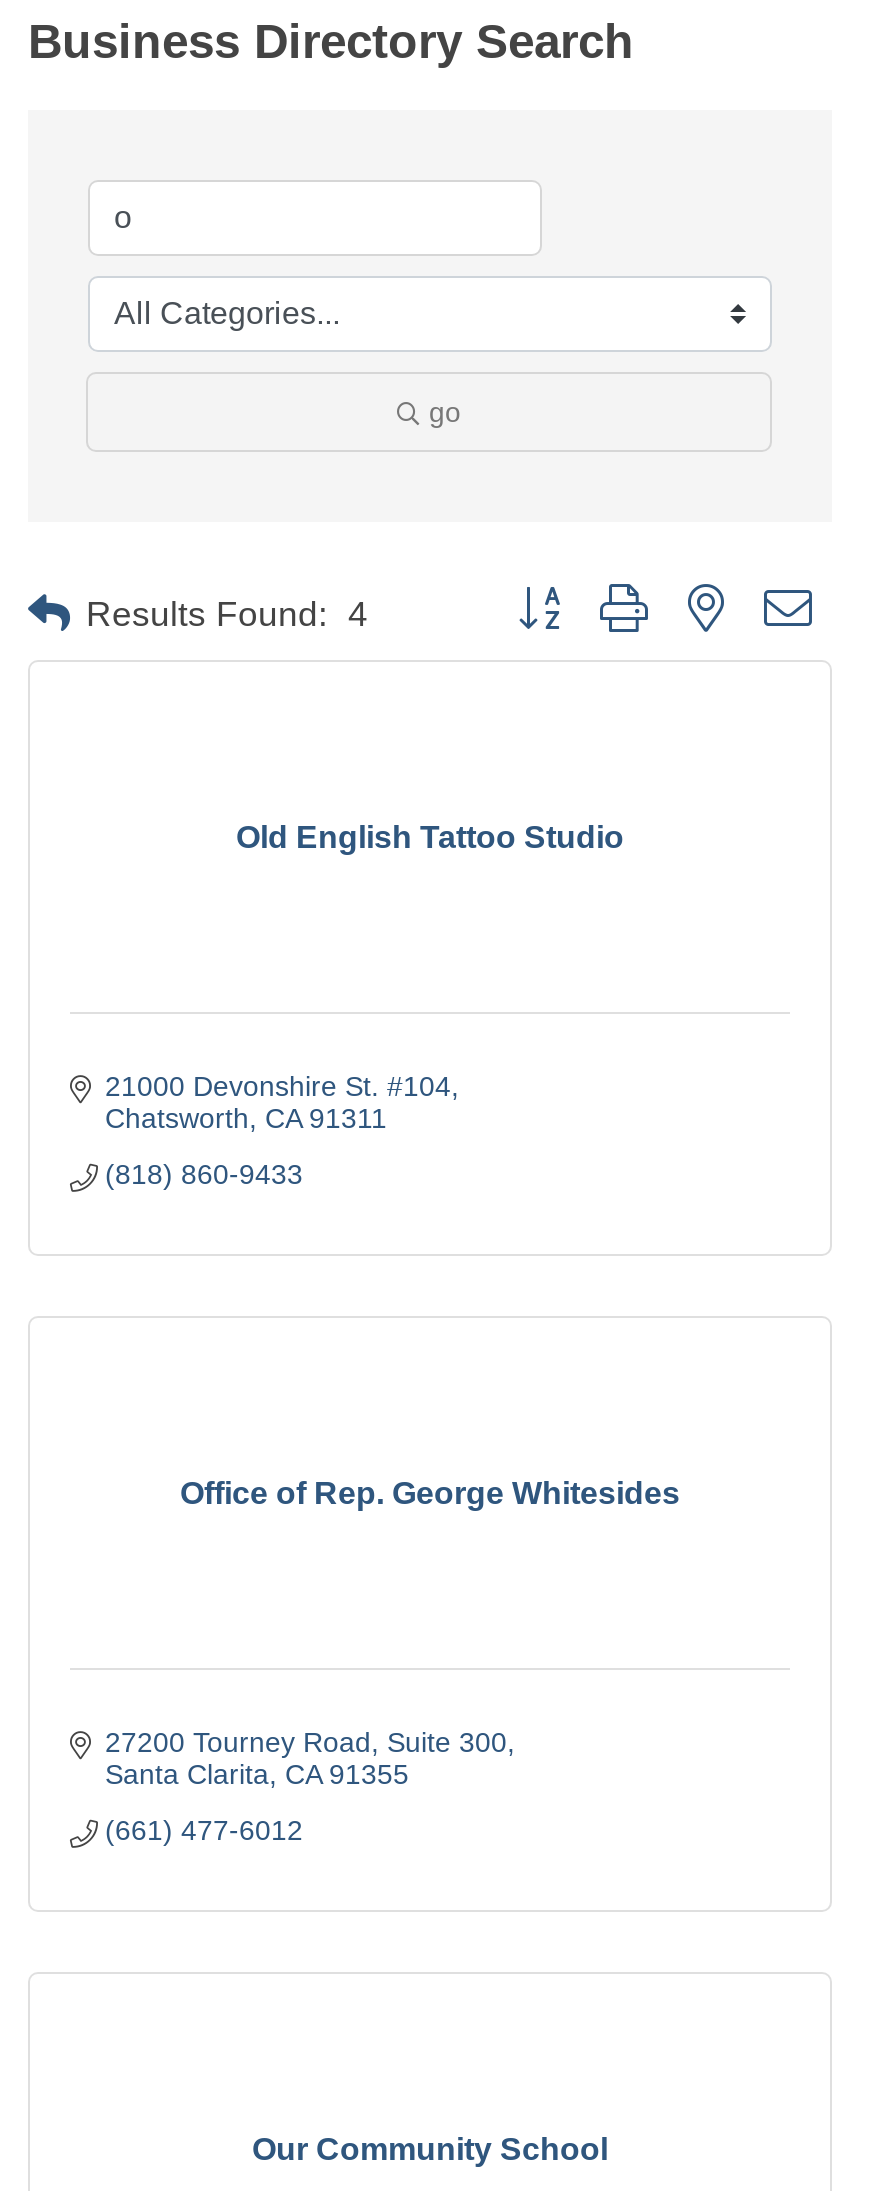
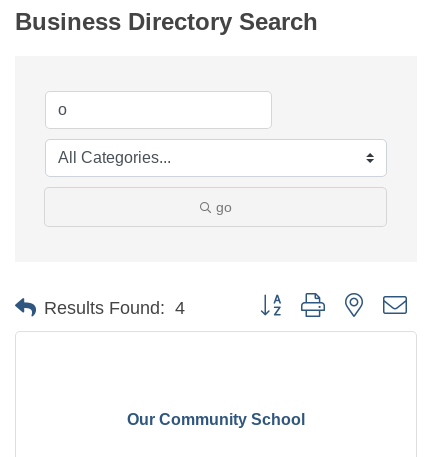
[236,820,624,854] Old English Tattoo Studio -> none
[105,1070,451,1190] 21000 Devonshire St. #104 | Chatsworth CA 91311 | (818) 860-9433 -> none
[180,1476,680,1510] Office of Rep. George Whitesides -> none
[105,1726,507,1846] 27200 Tourney Road Suite 300 | Santa Clarita CA 91355 | (661) 477-6012 -> none

